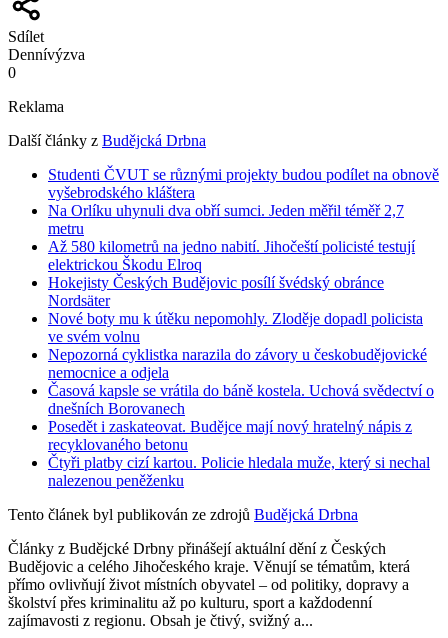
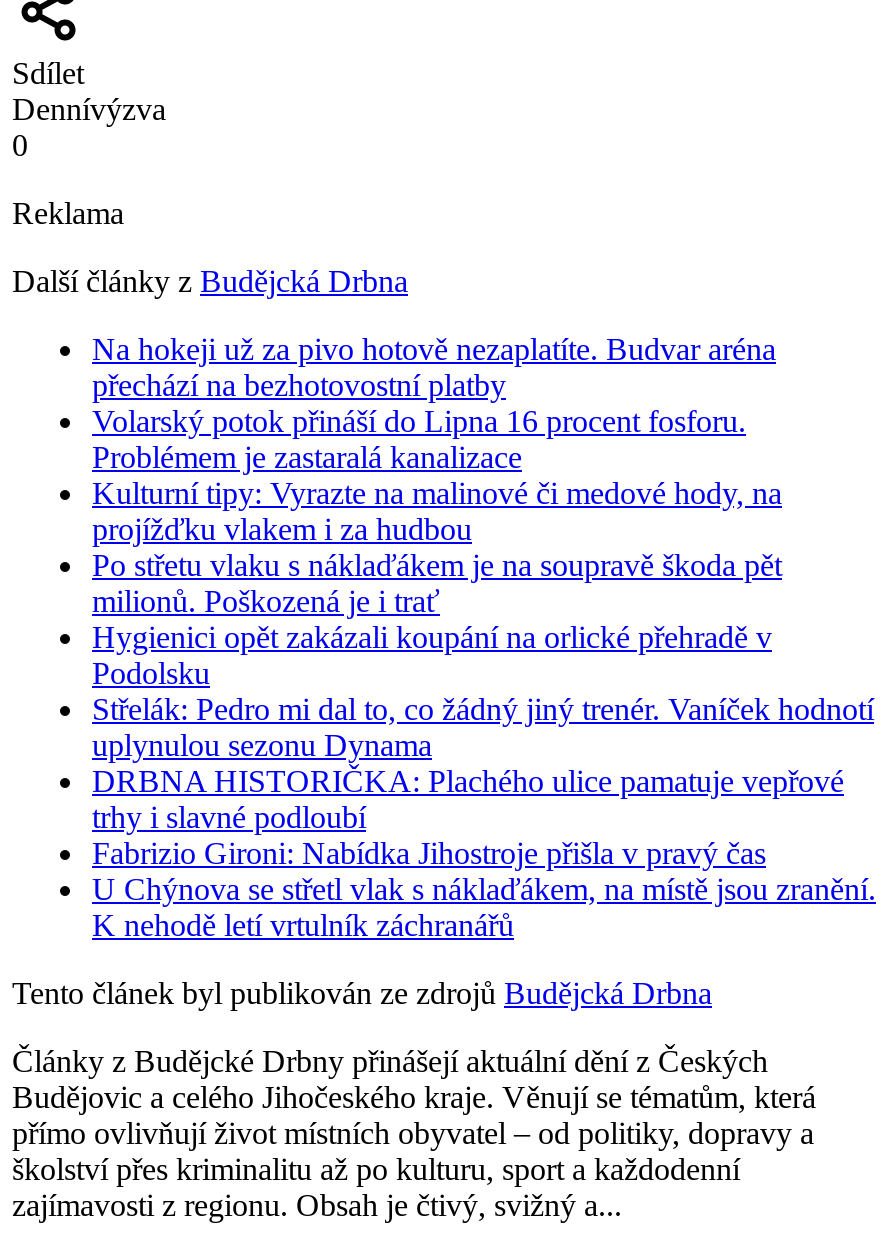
[48,166,439,489] Studenti ČVUT se různými projekty budou podílet na obnově | vyšebrodského kláštera | Na Orlíku uhynuli dva obří sumci. Jeden měřil téměř 2,7 | metru | Až 580 kilometrů na jedno nabití. Jihočeští policisté testují | elektrickou Škodu Elroq | Hokejisty Českých Budějovic posílí švédský obránce | Nordsäter | Nové boty mu k útěku nepomohly. Zloděje dopadl policista | ve svém volnu | Nepozorná cyklistka narazila do závory u českobudějovické | nemocnice a odjela | Časová kapsle se vrátila do báně kostela. Uchová svědectví o | dnešních Borovanech | Posedět i zaskateovat. Budějce mají nový hratelný nápis z | recyklovaného betonu | Čtyři platby cizí kartou. Policie hledala muže, který si nechal | nalezenou peněženku -> [92,332,876,942] Na hokeji už za pivo hotově nezaplatíte. Budvar aréna | přechází na bezhotovostní platby | Volarský potok přináší do Lipna 16 procent fosforu. | Problémem je zastaralá kanalizace | Kulturní tipy: Vyrazte na malinové či medové hody, na | projížďku vlakem i za hudbou | Po střetu vlaku s náklaďákem je na soupravě škoda pět | milionů. Poškozená je i trať | Hygienici opět zakázali koupání na orlické přehradě v | Podolsku | Střelák: Pedro mi dal to, co žádný jiný trenér. Vaníček hodnotí | uplynulou sezonu Dynama | DRBNA HISTORIČKA: Plachého ulice pamatuje vepřové | trhy i slavné podloubí | Fabrizio Gironi: Nabídka Jihostroje přišla v pravý čas | U Chýnova se střetl vlak s náklaďákem, na místě jsou zranění. | K nehodě letí vrtulník záchranářů

